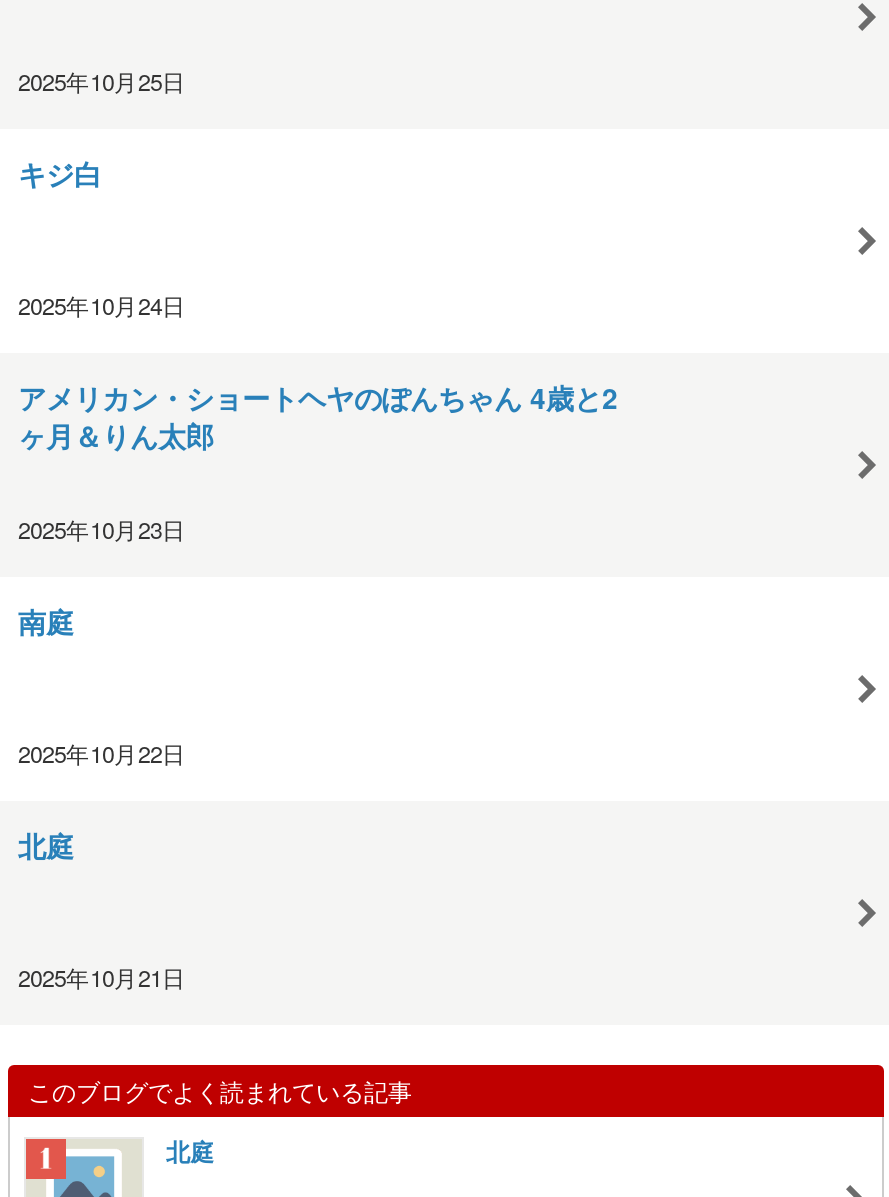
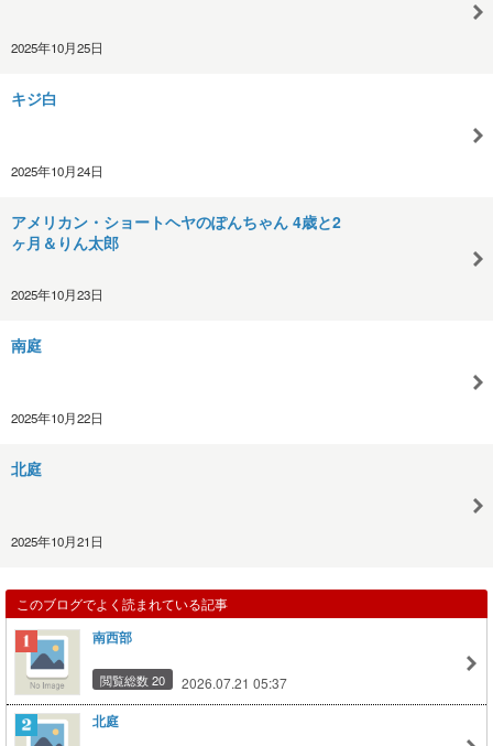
none -> [7,628,486,737] [image] | 南西部 | 閲覧総数 20 | 2026.07.21 05:37

